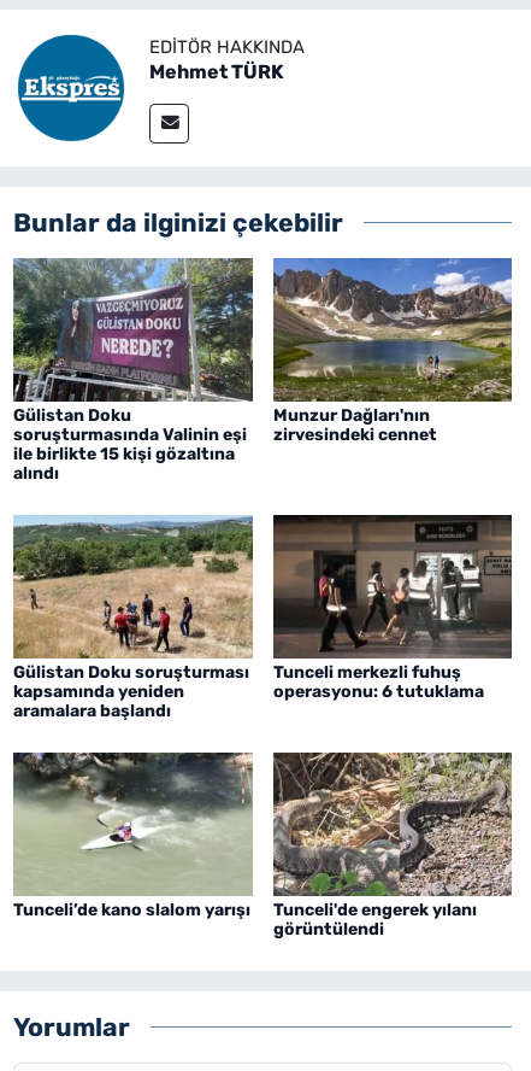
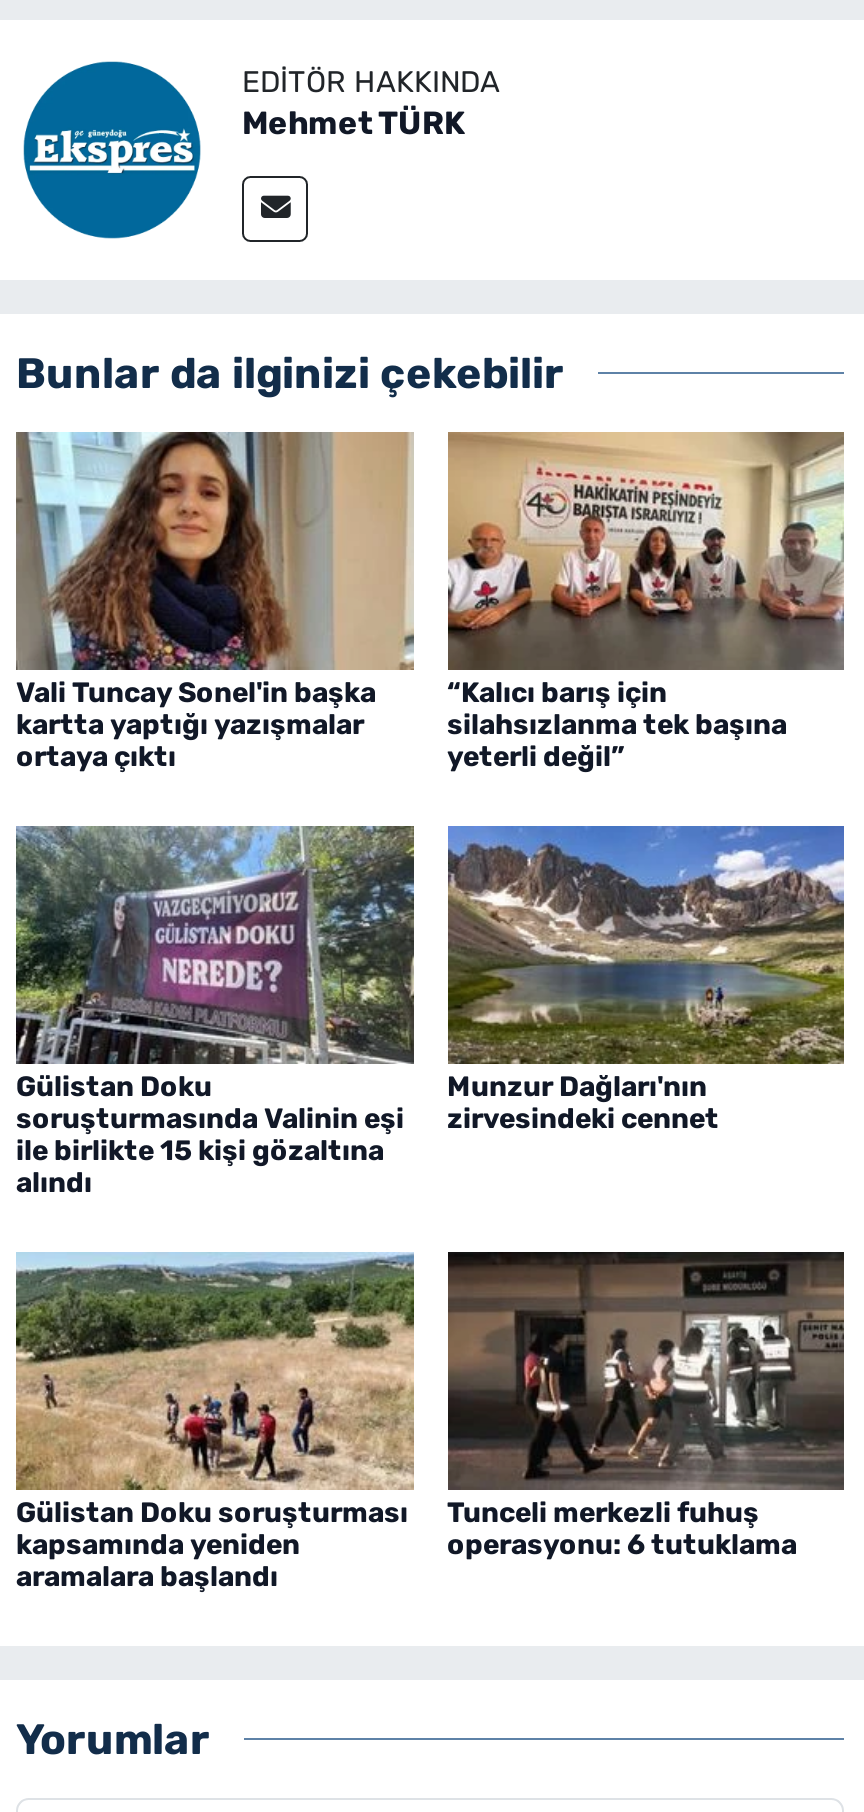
none -> [16,430,414,775] [image] | Vali Tuncay Sonel'in başka | kartta yaptığı yazışmalar | ortaya çıktı
none -> [446,430,846,775] [image] | “Kalıcı barış için | silahsızlanma tek başına | yeterli değil”
moved [11,256,483,722] -> [12,822,797,1594]: [image] | Gülistan Doku | soruşturmasında Valinin eşi | ... | Tunceli merkezli fuhuş | operasyonu: 6 tutuklama
[13,751,476,940] [image] | Tunceli’de kano slalom yarışı | Tunceli'de engerek yılanı | görüntülendi -> none
[272,751,513,897] [image] -> none

